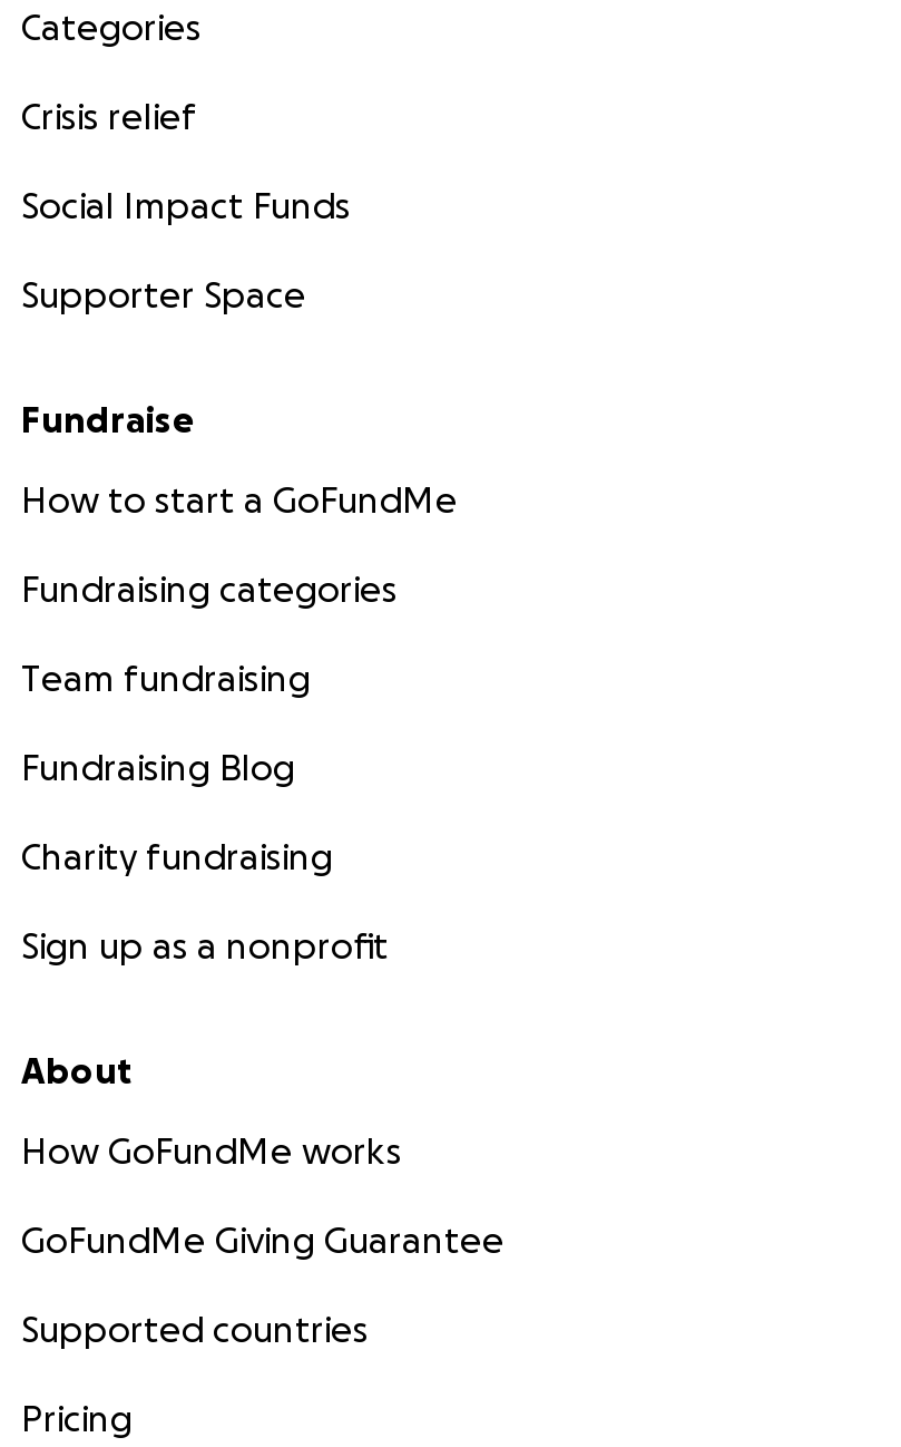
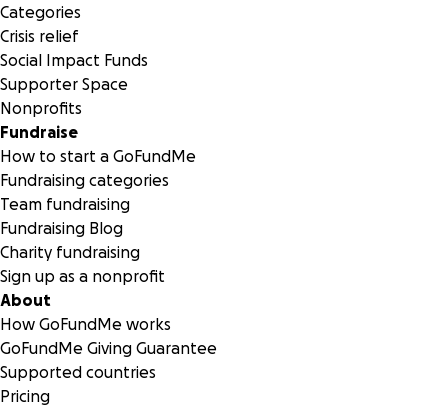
none -> [0,99,82,117] Nonprofits

